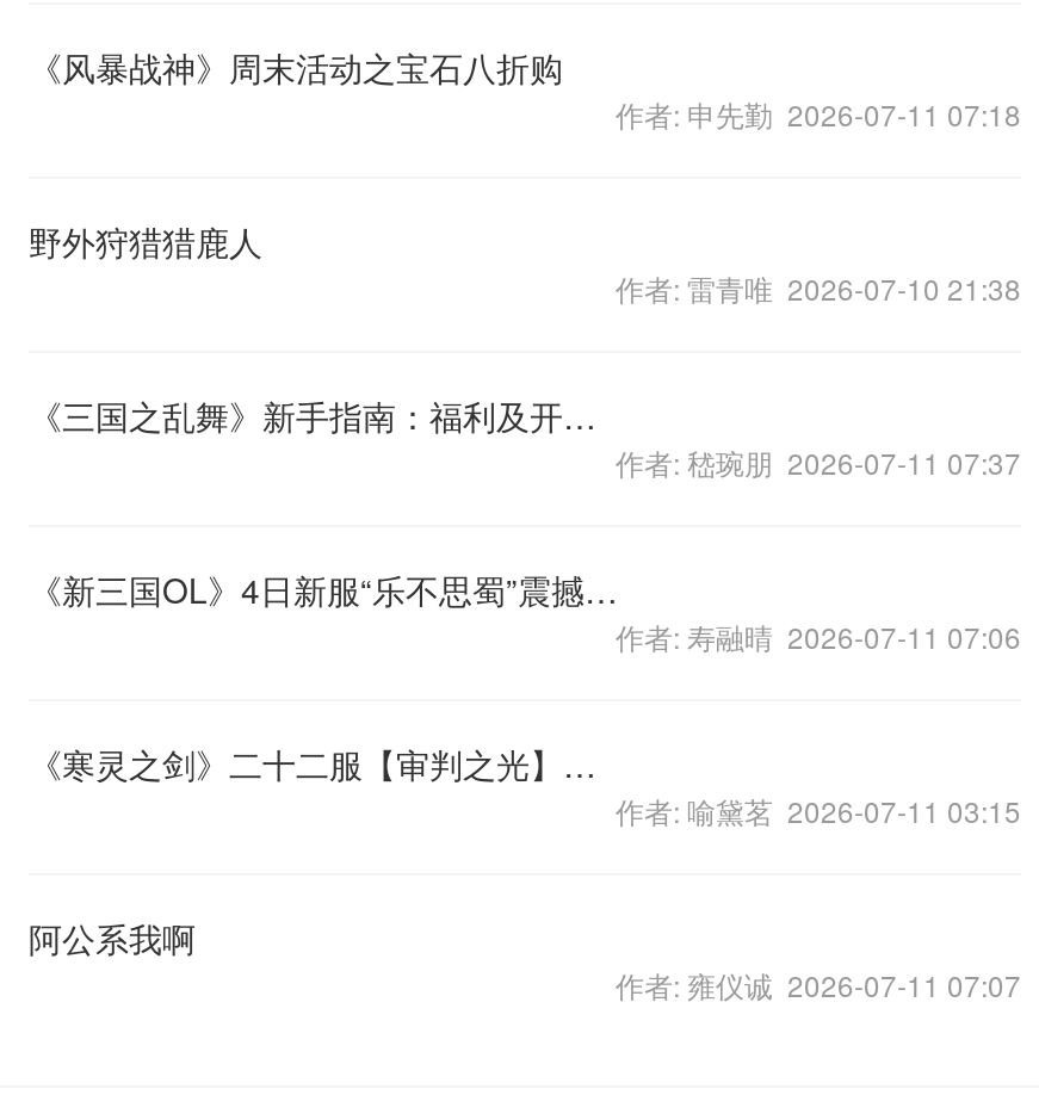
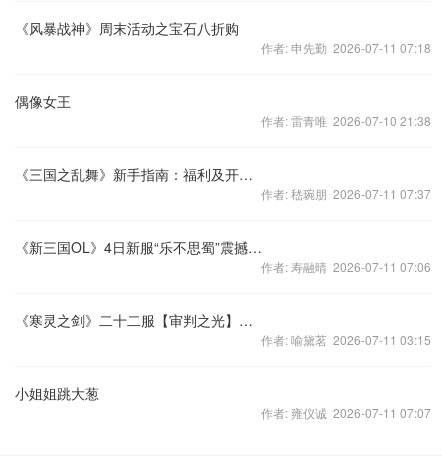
[29,217,262,265] 野外狩猎猎鹿人 -> [15,91,71,111] 偶像女王
[29,914,196,961] 阿公系我啊 -> [15,383,99,403] 小姐姐跳大葱

